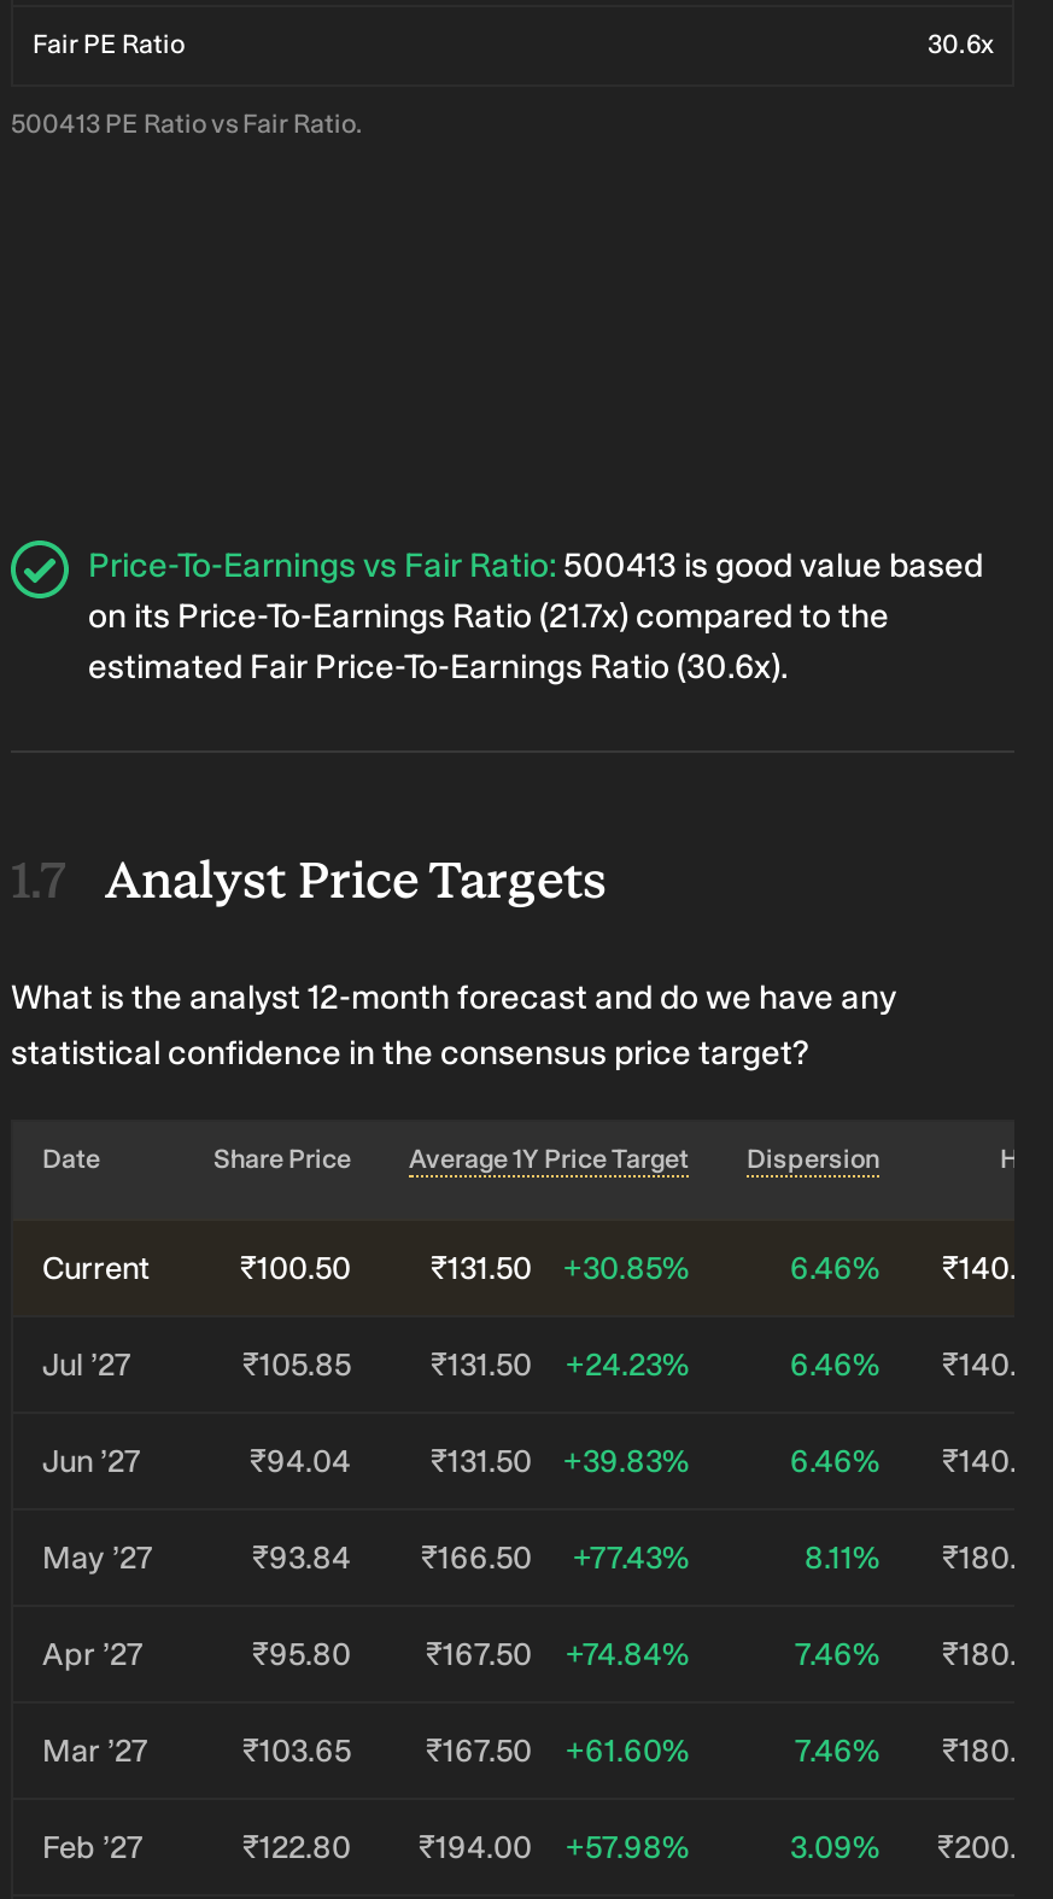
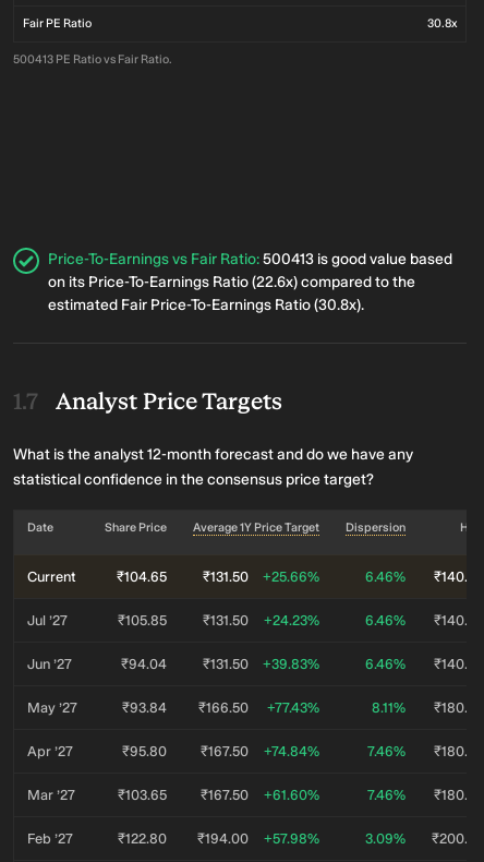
[928,29,993,60] 30.6x -> [427,16,457,31] 30.8x
[88,596,889,637] on its Price-To-Earnings Ratio (21.7x) compared to the -> [48,273,415,291] on its Price-To-Earnings Ratio (22.6x) compared to the
[88,647,788,688] estimated Fair Price-To-Earnings Ratio (30.6x). -> [48,296,364,314] estimated Fair Price-To-Earnings Ratio (30.8x).
[240,1250,351,1286] ₹100.50 -> [117,568,167,585] ₹104.65
[431,1250,689,1286] ₹131.50 +30.85% -> [203,568,319,585] ₹131.50 +25.66%

